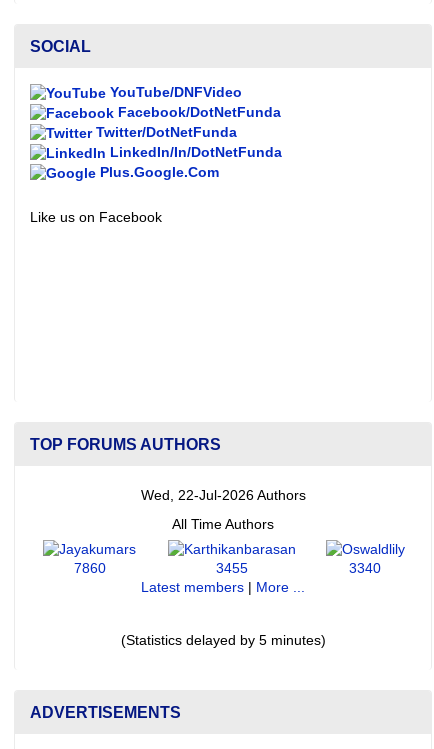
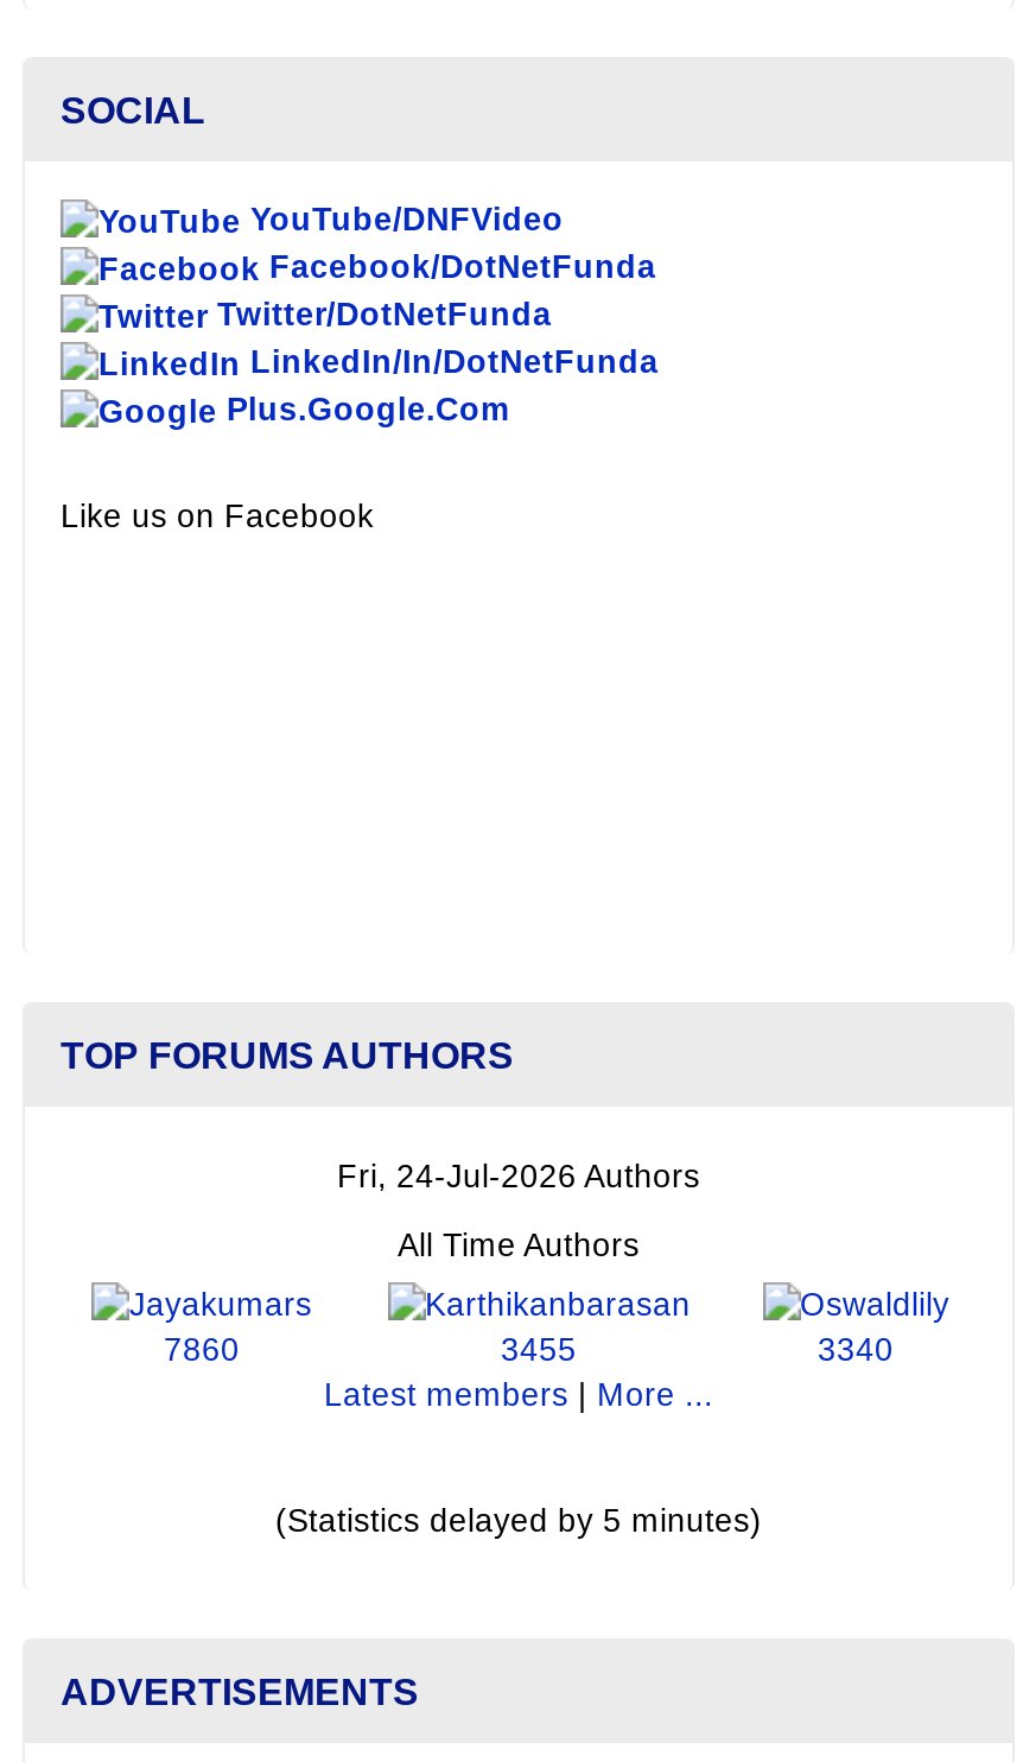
[140,488,305,503] Wed, 22-Jul-2026 Authors -> [337,1158,700,1194] Fri, 24-Jul-2026 Authors

